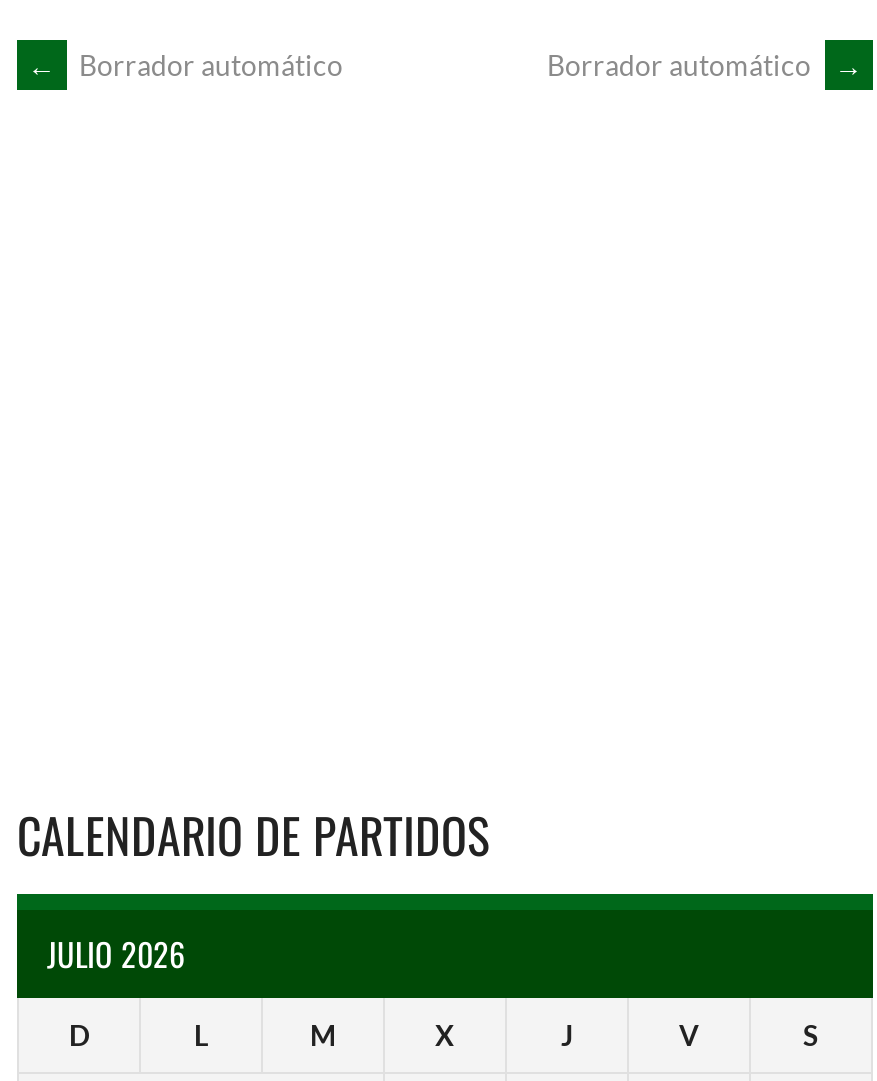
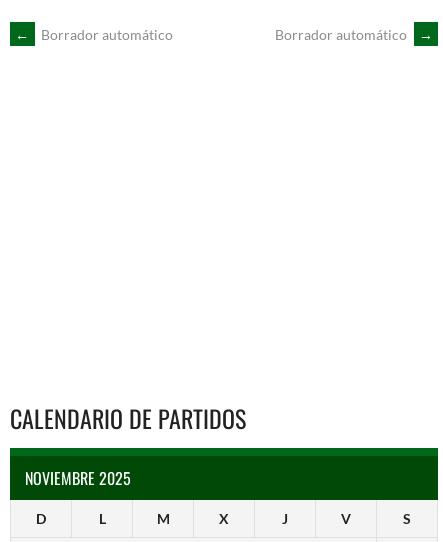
[47,929,185,977] JULIO 2026 -> [25,466,131,490] NOVIEMBRE 2025

